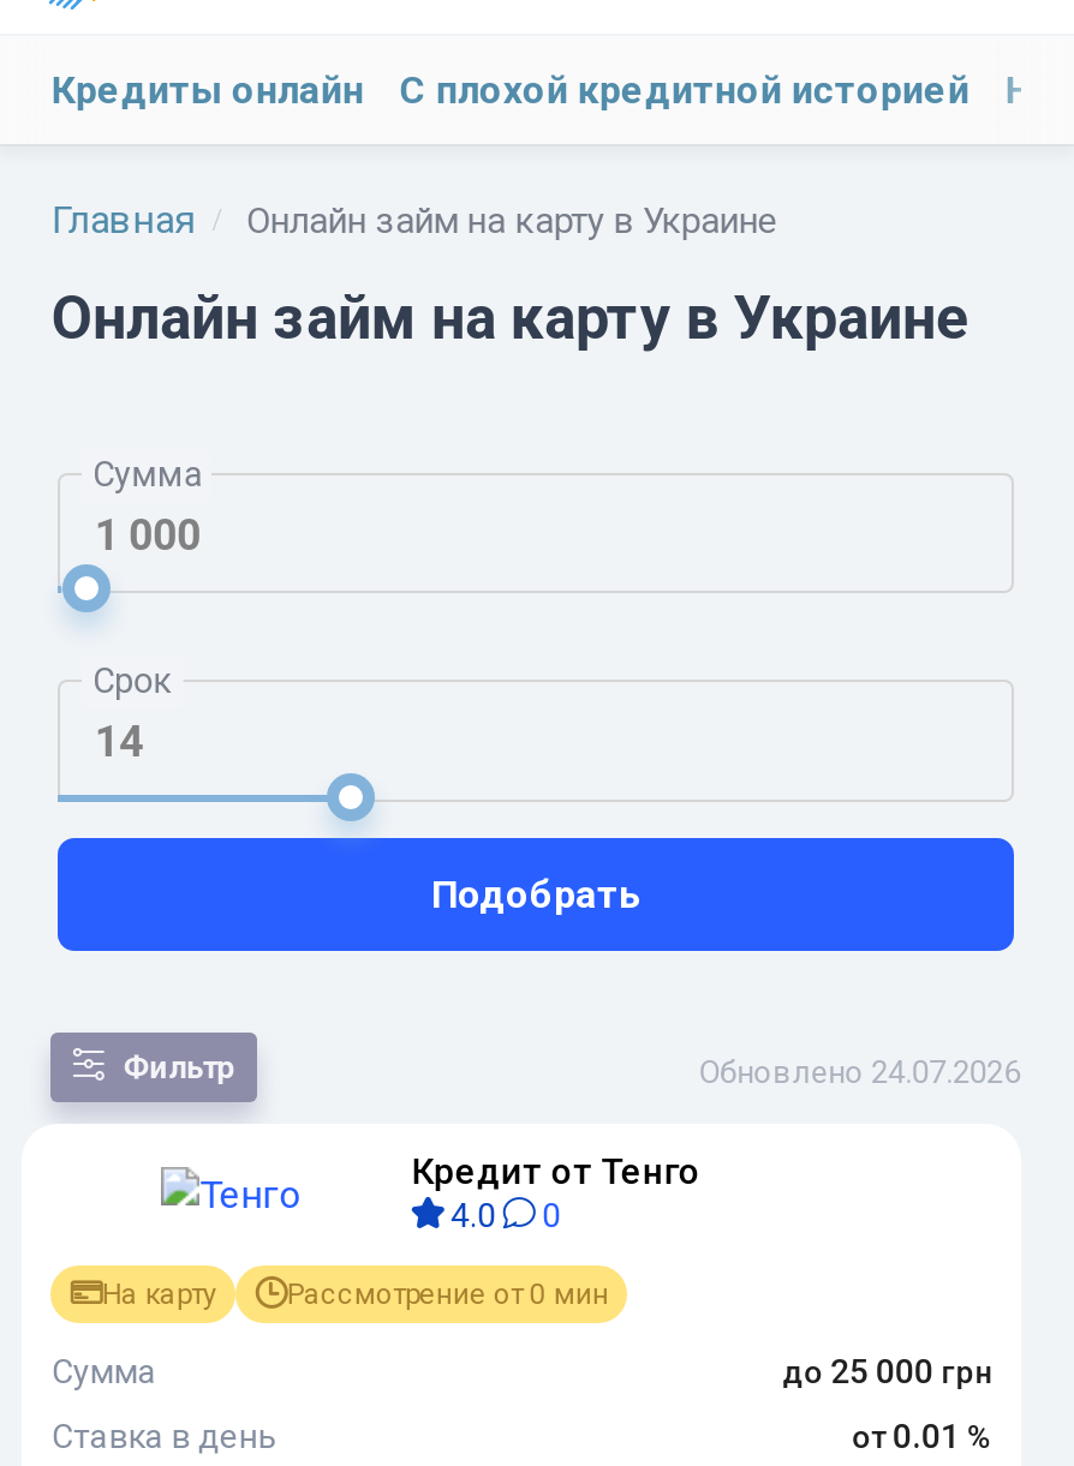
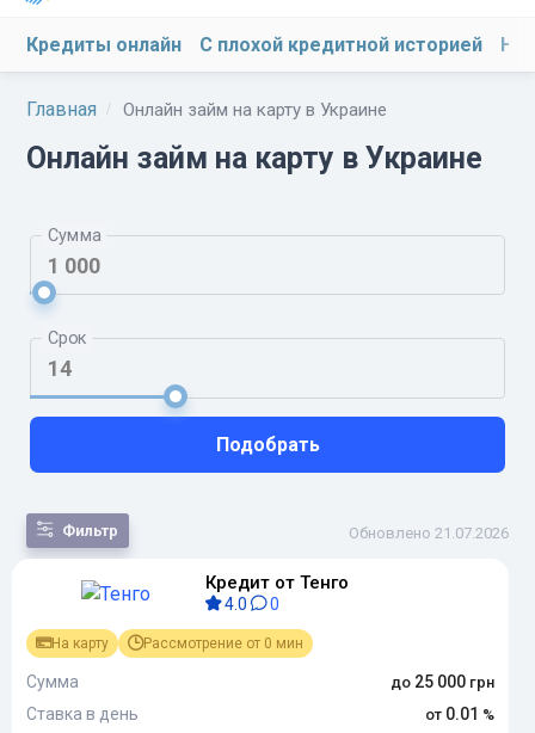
[698,1054,1020,1090] Обновлено 24.07.2026 -> [348,524,508,542] Обновлено 21.07.2026

